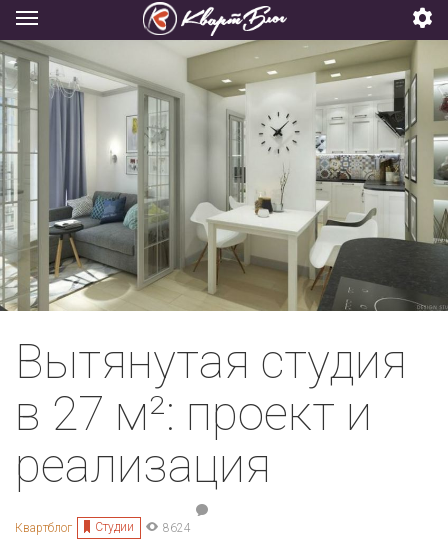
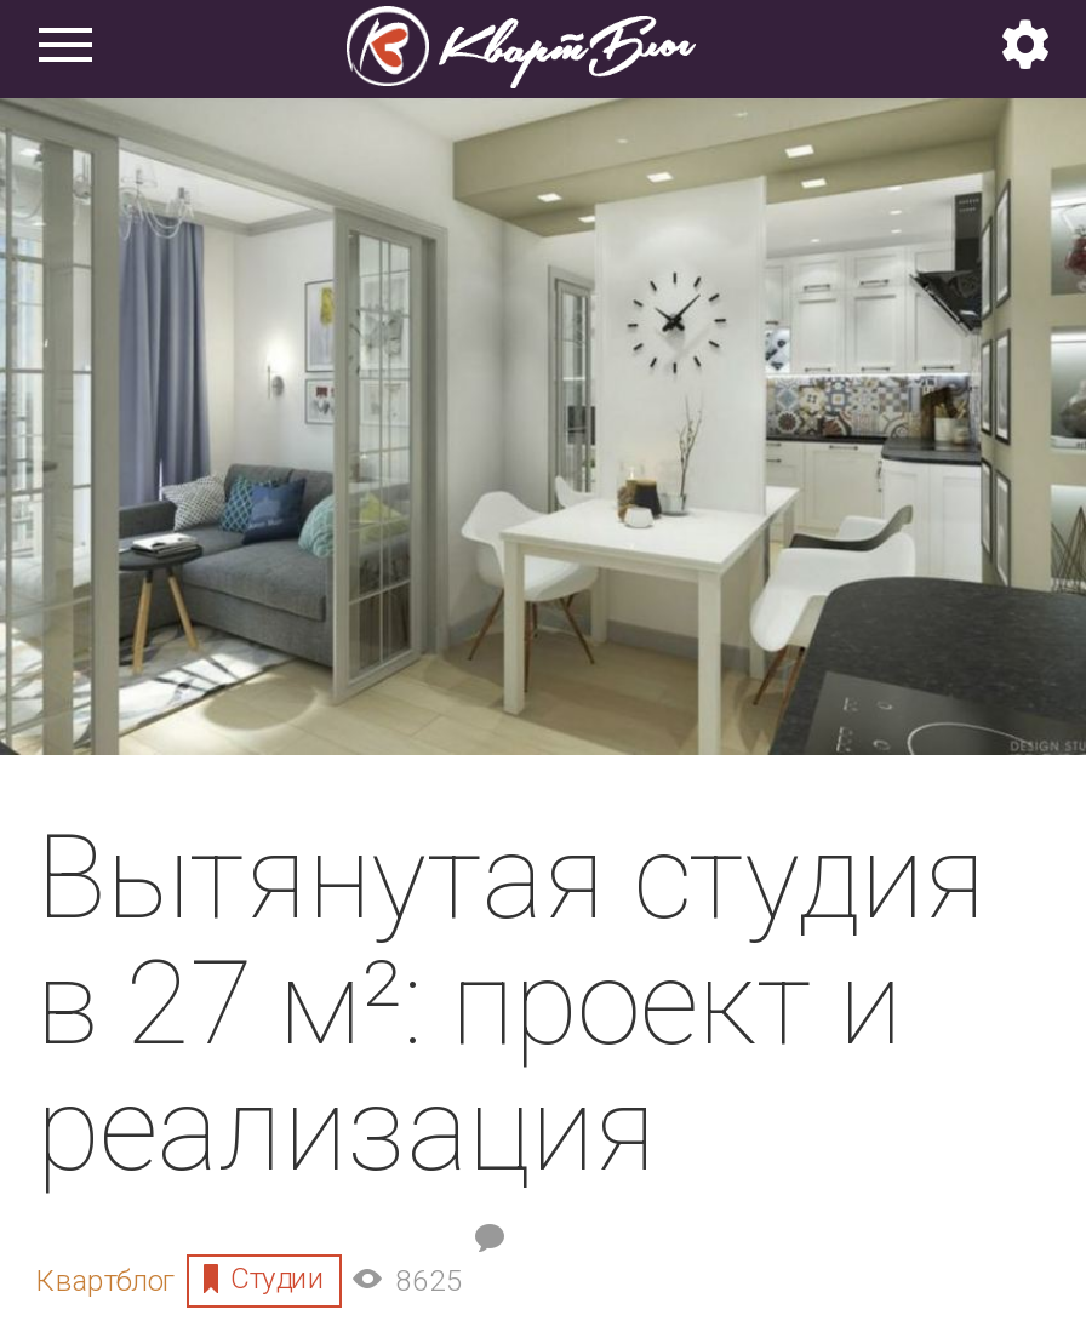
[163,521,191,535] 8624 -> [395,1264,463,1298] 8625

